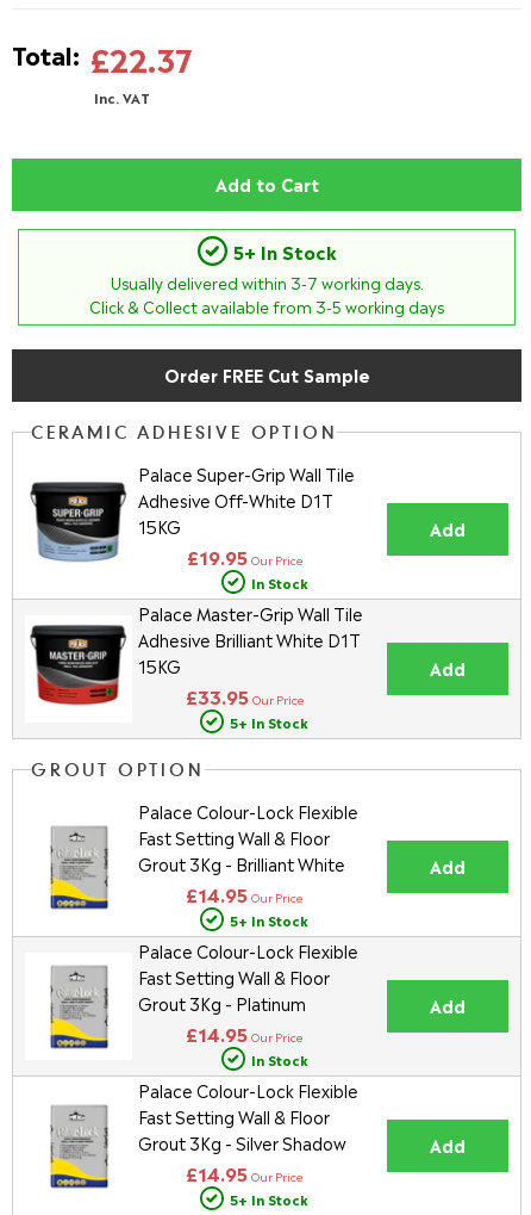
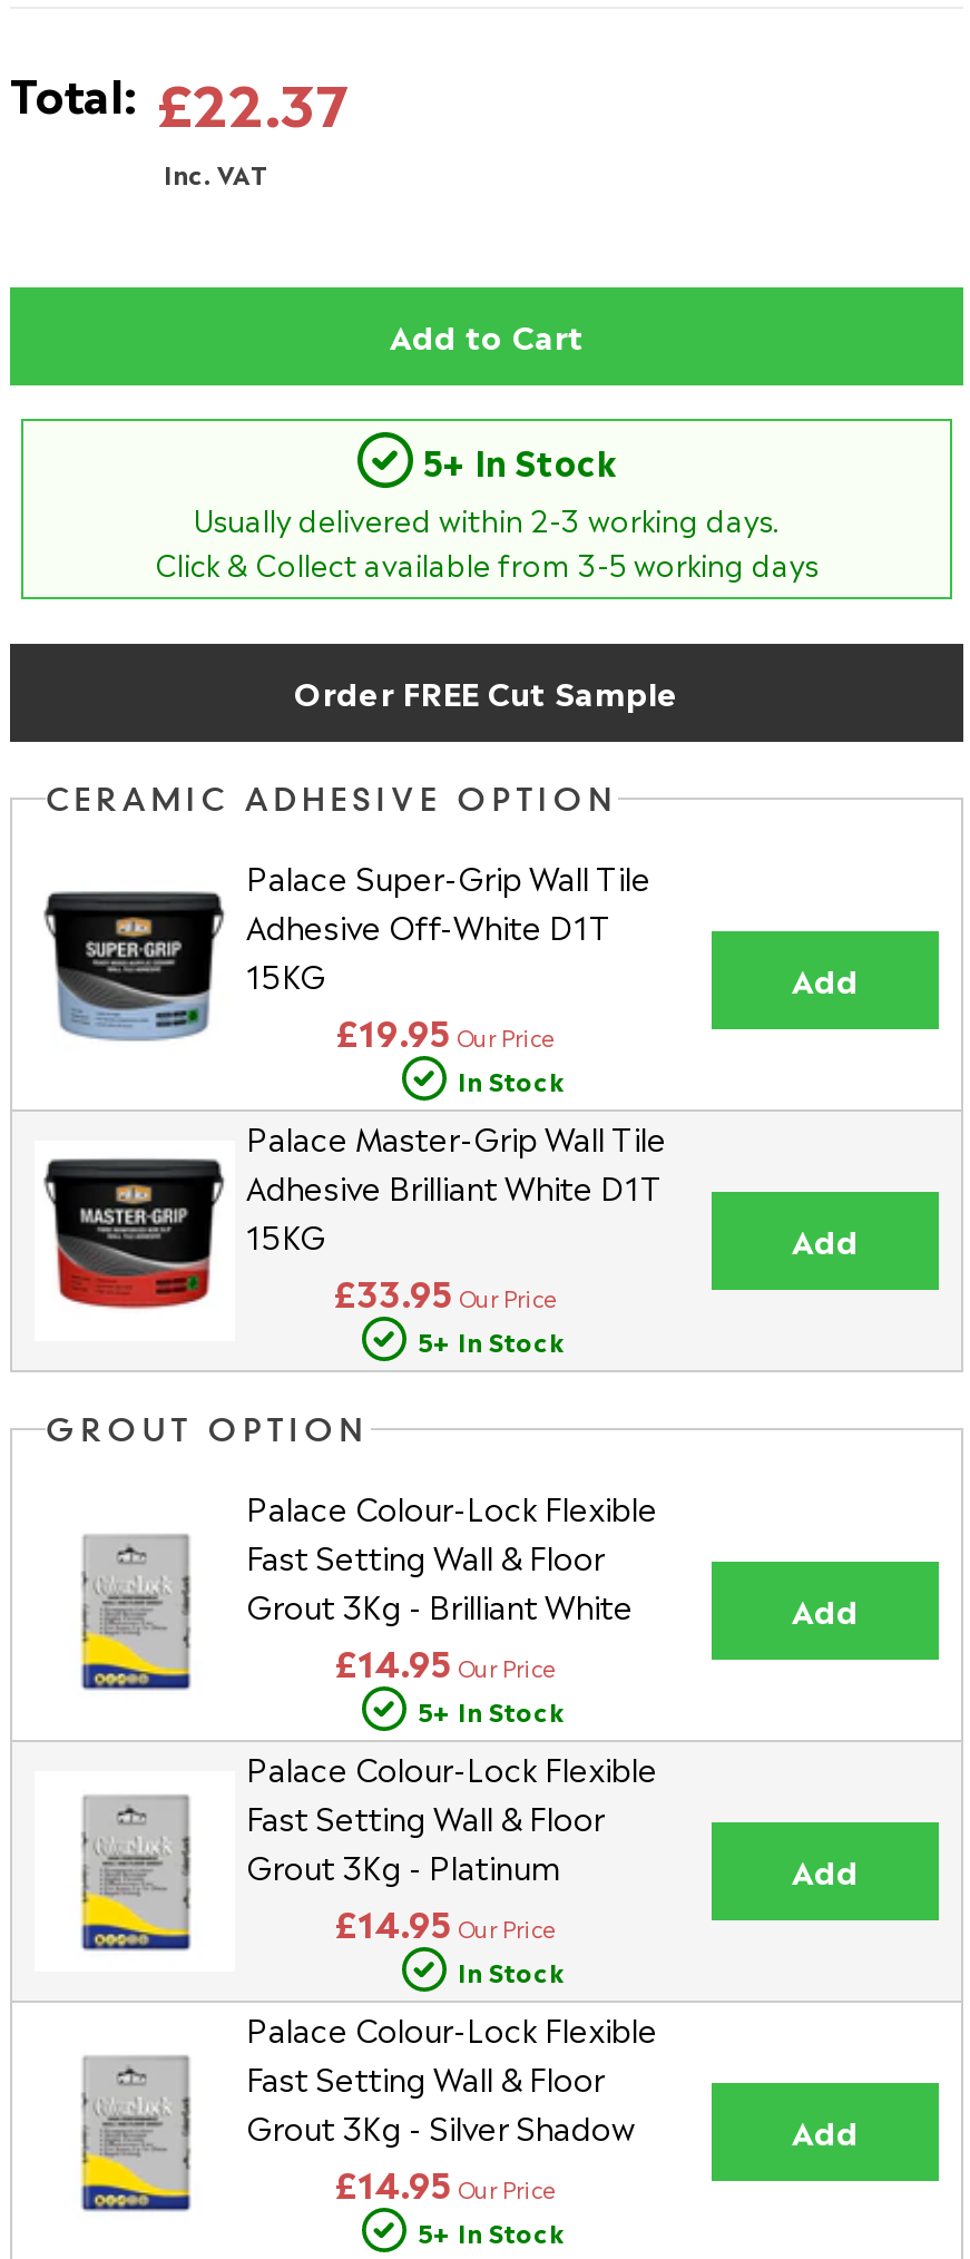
[110,271,423,293] Usually delivered within 3-7 working days. -> [194,497,780,539] Usually delivered within 2-3 working days.

